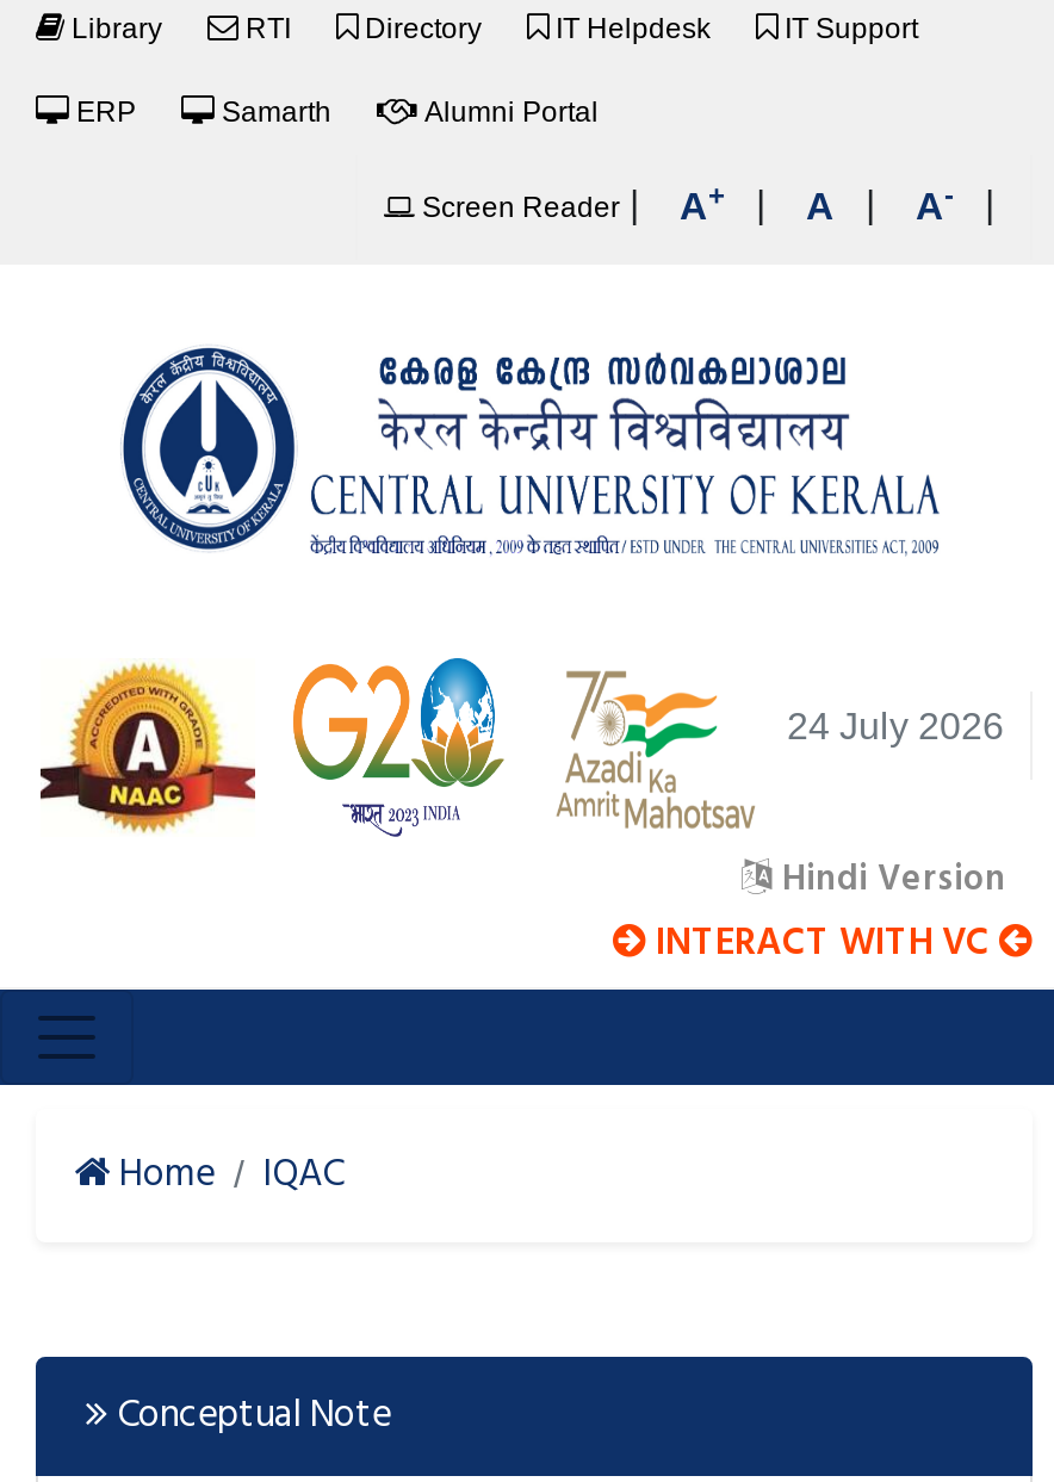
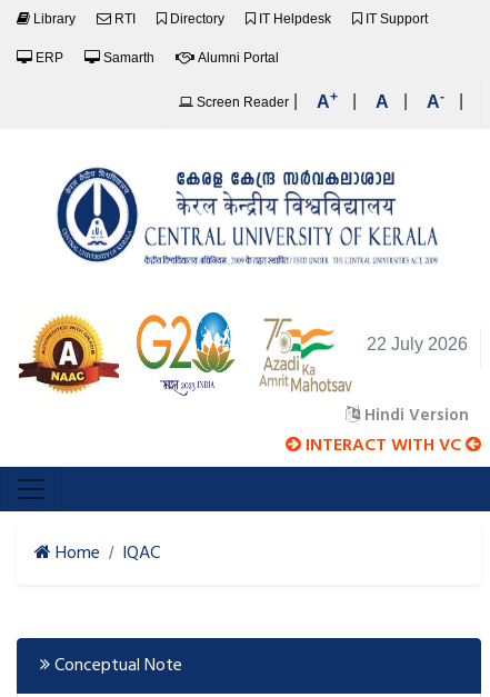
[787,706,1004,747] 24 July 2026 -> [367,335,468,354] 22 July 2026

